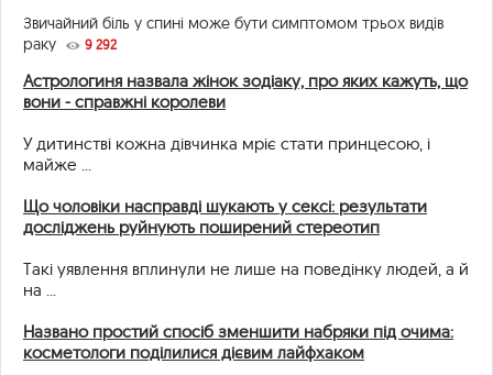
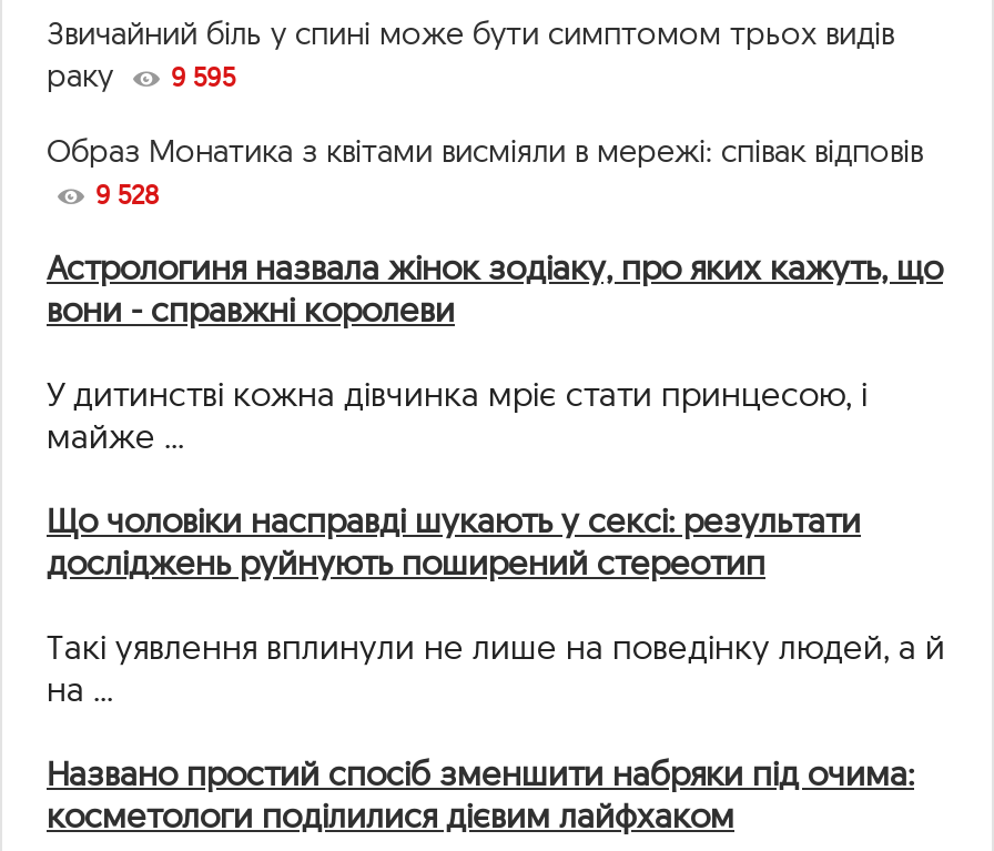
[85,37,117,53] 9 292 -> [47,60,923,211] 9 595 | Образ Монатика з квітами висміяли в мережі: співак відповів | 9 528

